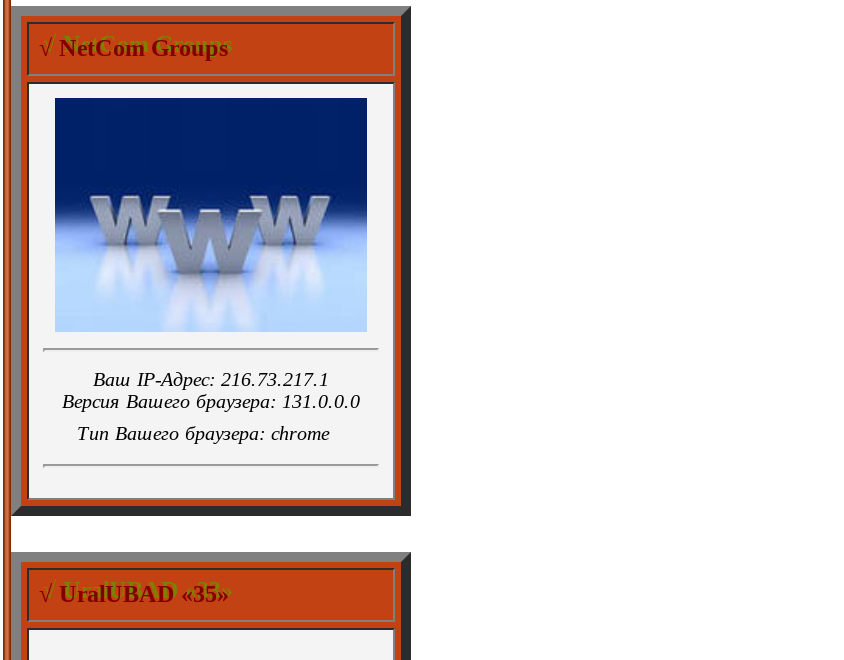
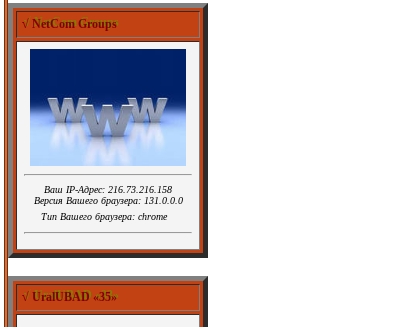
[93,368,329,390] Ваш IP-Адрес: 216.73.217.1 -> [44,184,172,195] Ваш IP-Адрес: 216.73.216.158

